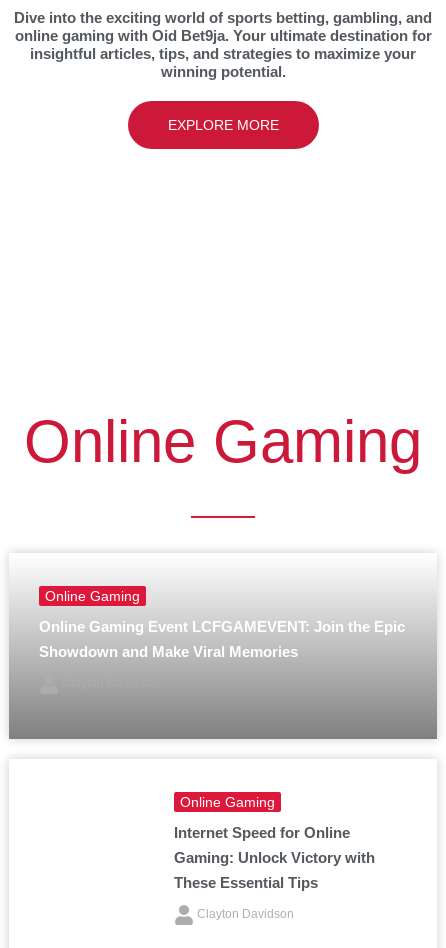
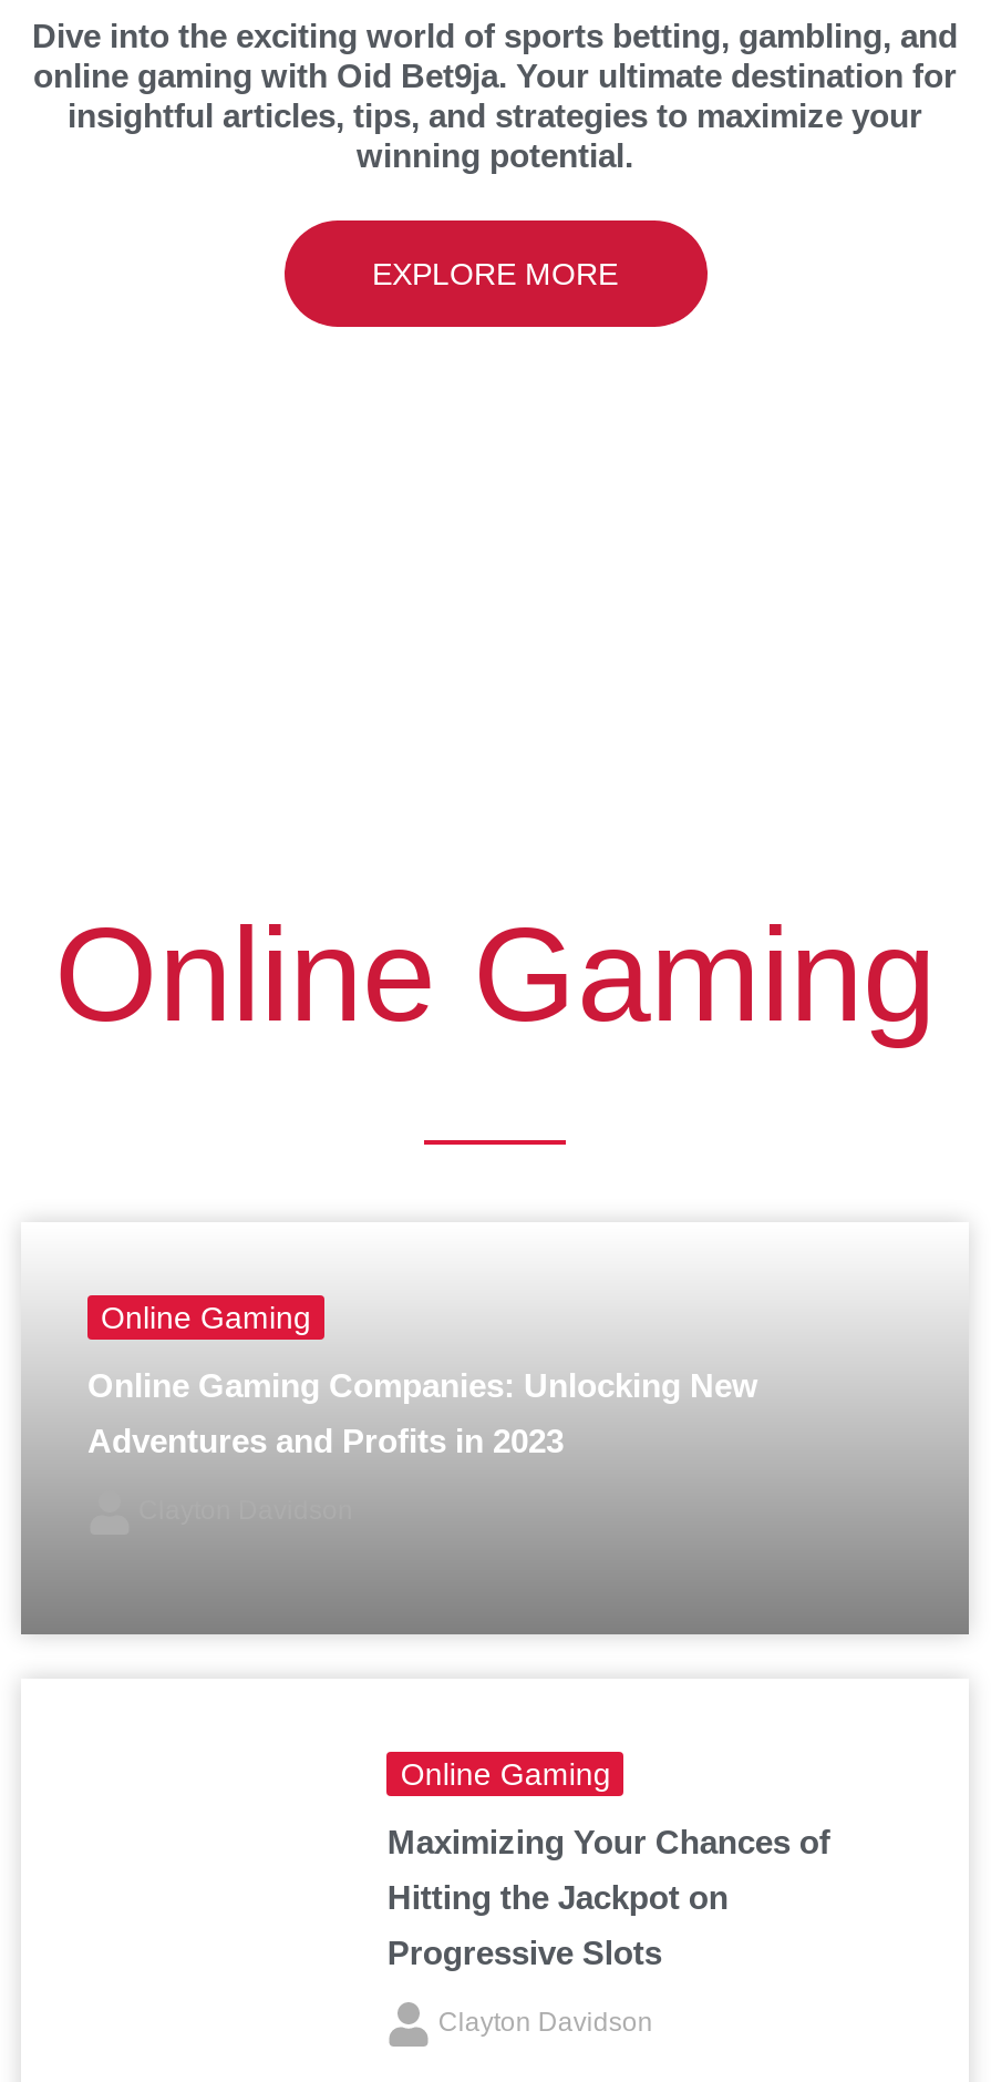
[39,618,405,635] Online Gaming Event LCFGAMEVENT: Join the Epic -> [87,1366,758,1404] Online Gaming Companies: Unlocking New
[39,643,298,660] Showdown and Make Viral Memories -> [87,1422,564,1459] Adventures and Profits in 2023
[174,824,350,841] Internet Speed for Online -> [387,1823,830,1860] Maximizing Your Chances of
[174,849,375,866] Gaming: Unlock Victory with -> [387,1878,728,1916] Hitting the Jackpot on
[174,874,318,891] These Essential Tips -> [387,1934,662,1971] Progressive Slots

